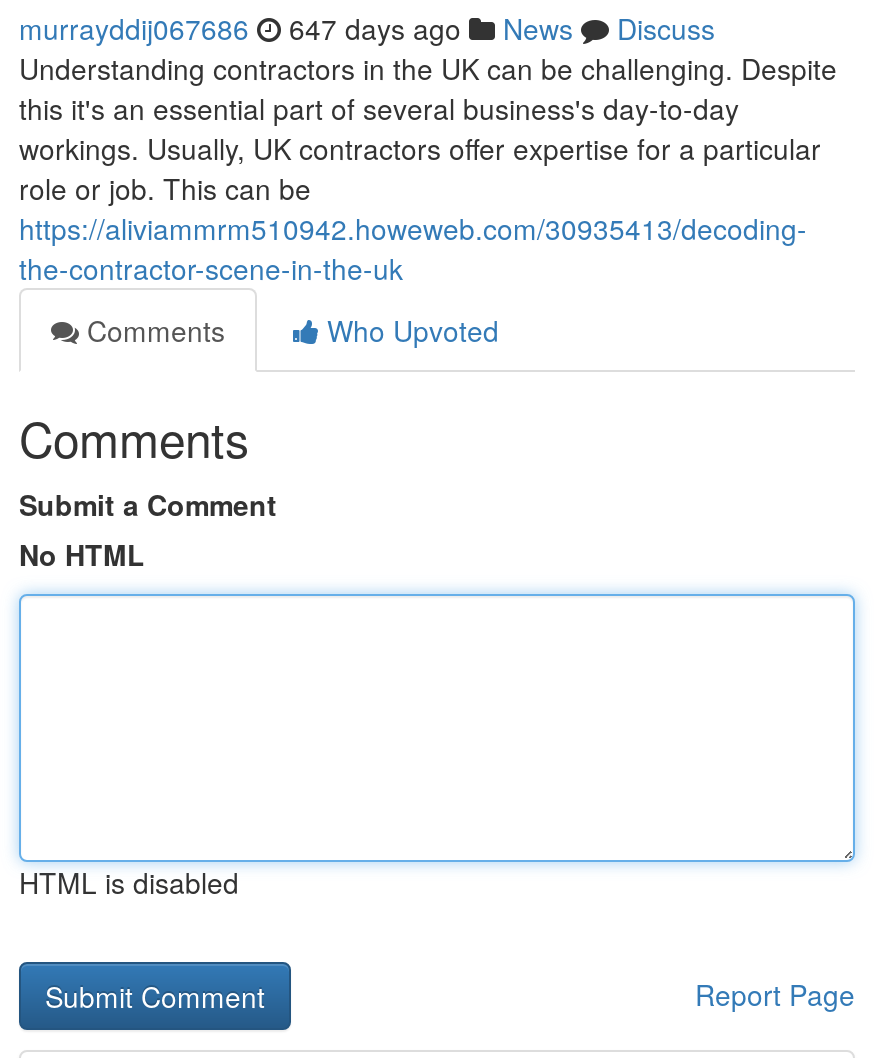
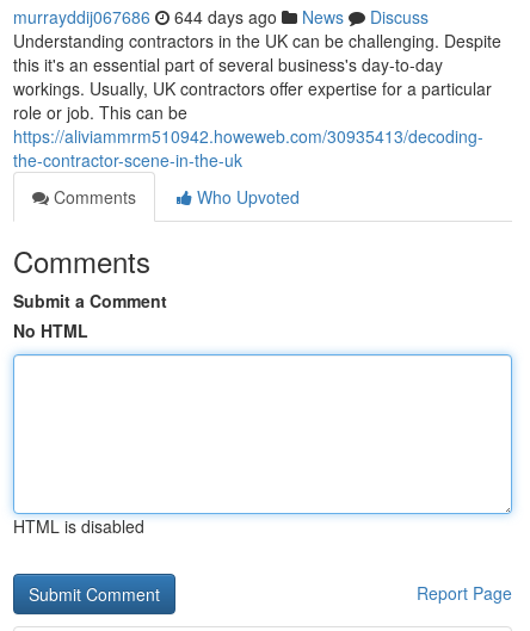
[19,8,715,48] murrayddij067686 647 days ago News Discuss -> [13,5,429,29] murrayddij067686 644 days ago News Discuss

